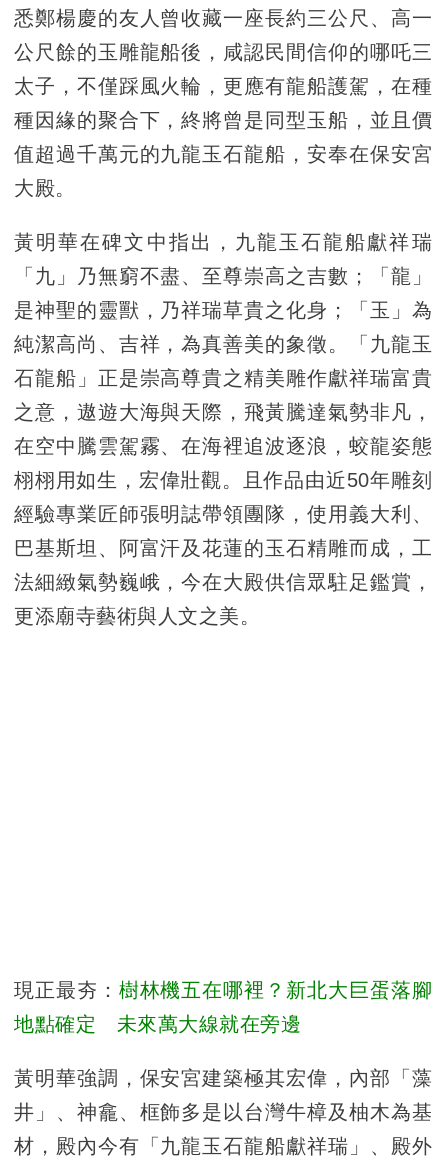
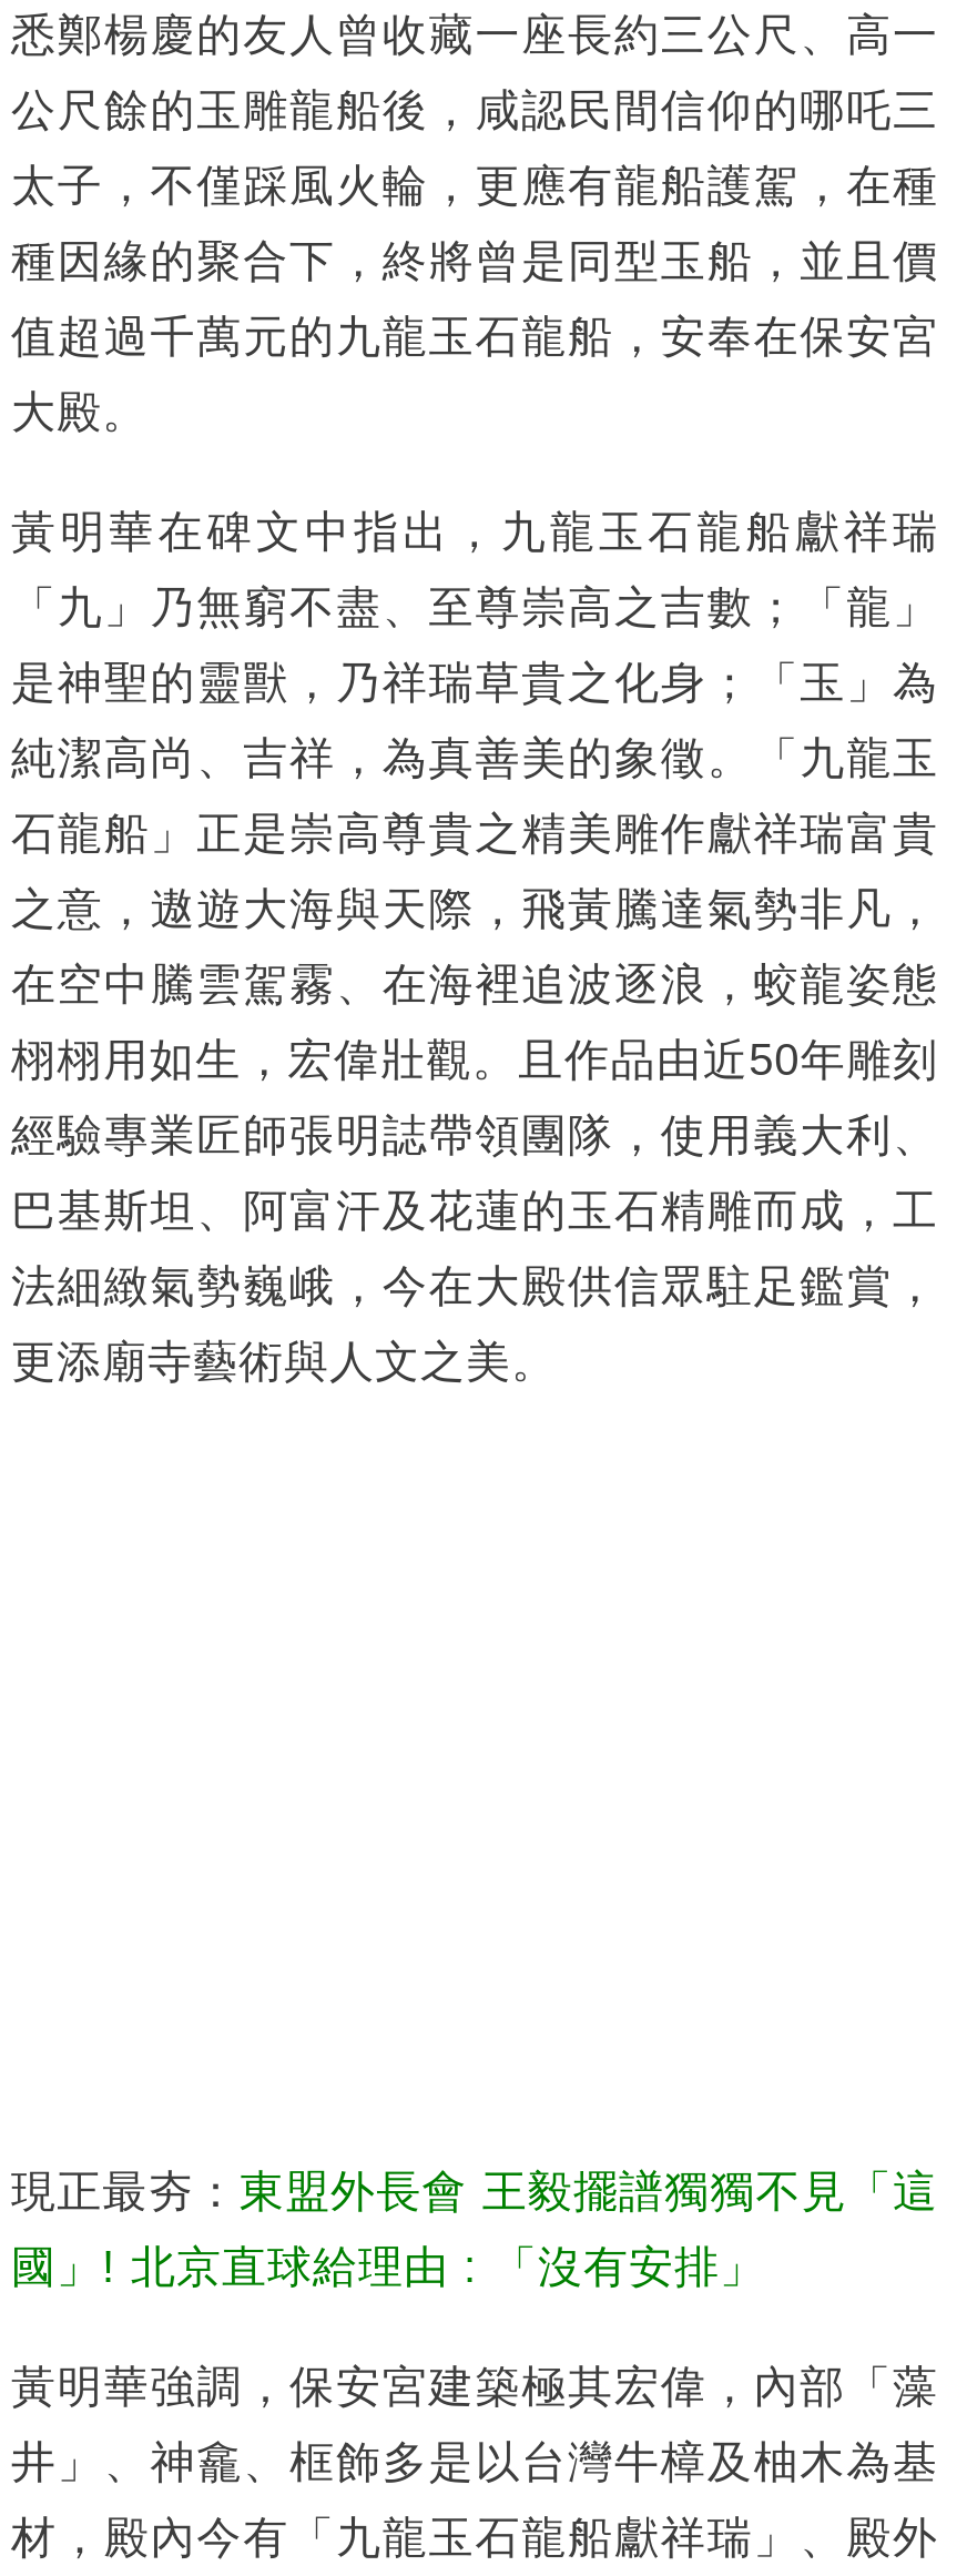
[14,979,432,1001] 現正最夯：樹林機五在哪裡？新北大巨蛋落腳 -> [11,2166,938,2215] 現正最夯：東盟外長會 王毅擺譜獨獨不見「這
[14,1013,301,1035] 地點確定 未來萬大線就在旁邊 -> [11,2241,765,2290] 國」! 北京直球給理由 : 「沒有安排」

